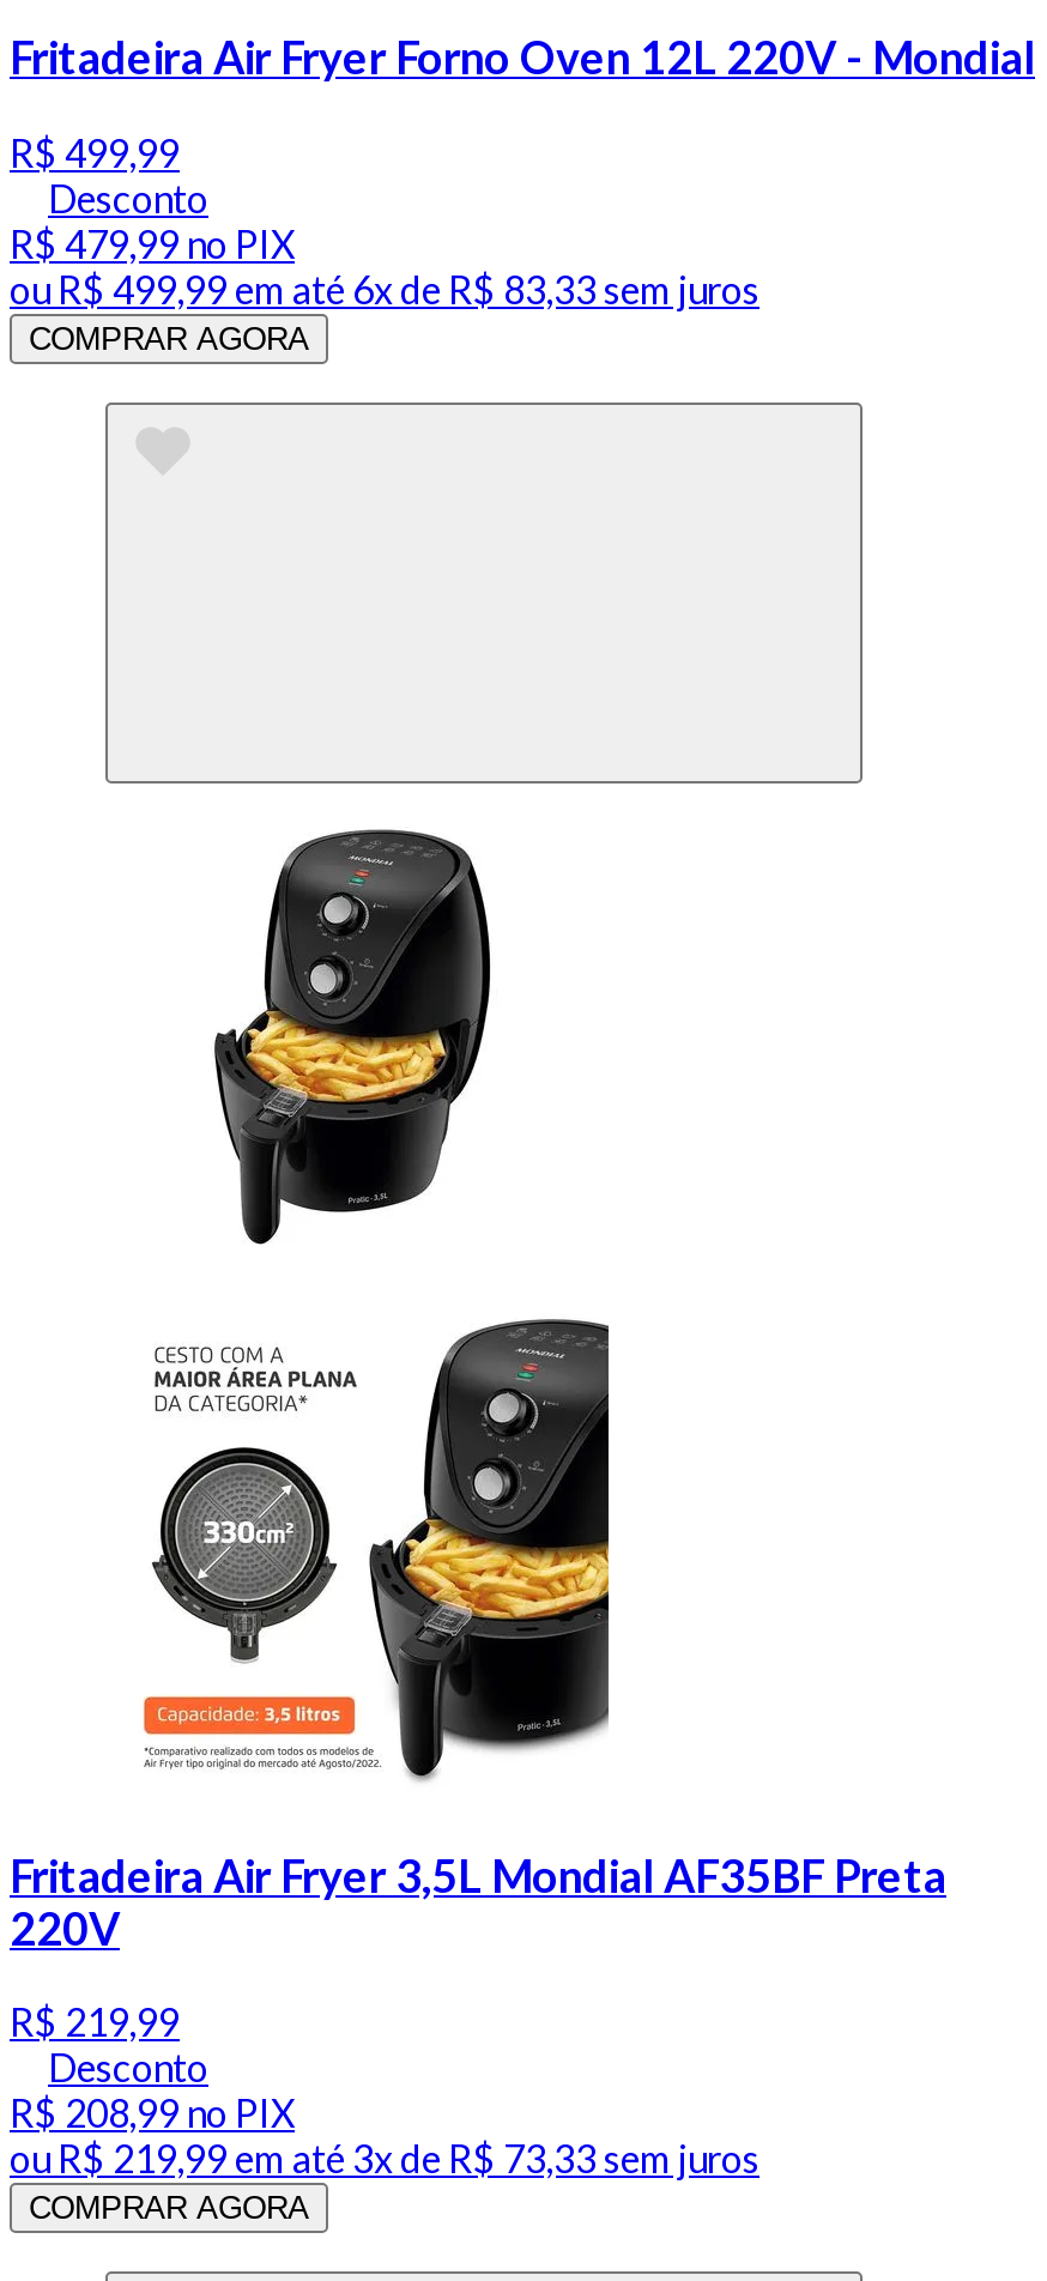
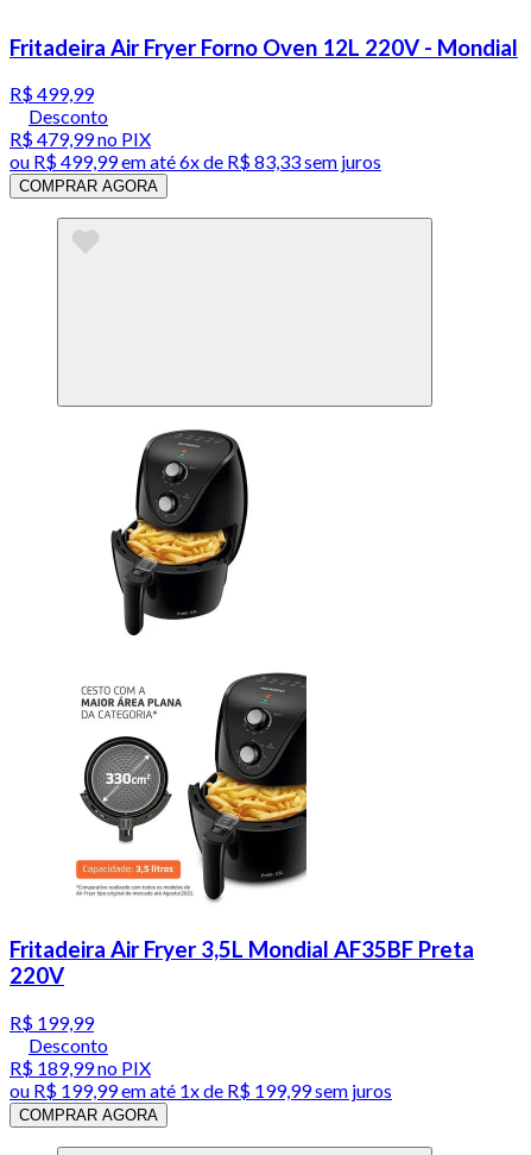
[10,1999,180,2045] R$ 219,99 -> [10,1011,94,1033] R$ 199,99
[10,2090,295,2136] R$ 208,99 no PIX -> [10,1056,151,1079] R$ 189,99 no PIX
[10,2136,759,2181] ou R$ 219,99 em até 3x de R$ 73,33 sem juros -> [10,1079,392,1101] ou R$ 199,99 em até 1x de R$ 199,99 sem juros

